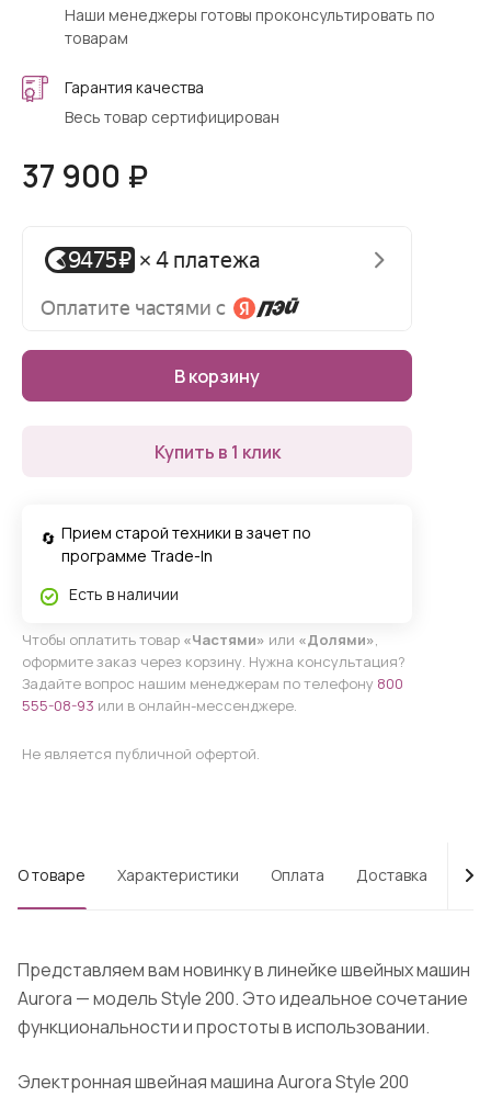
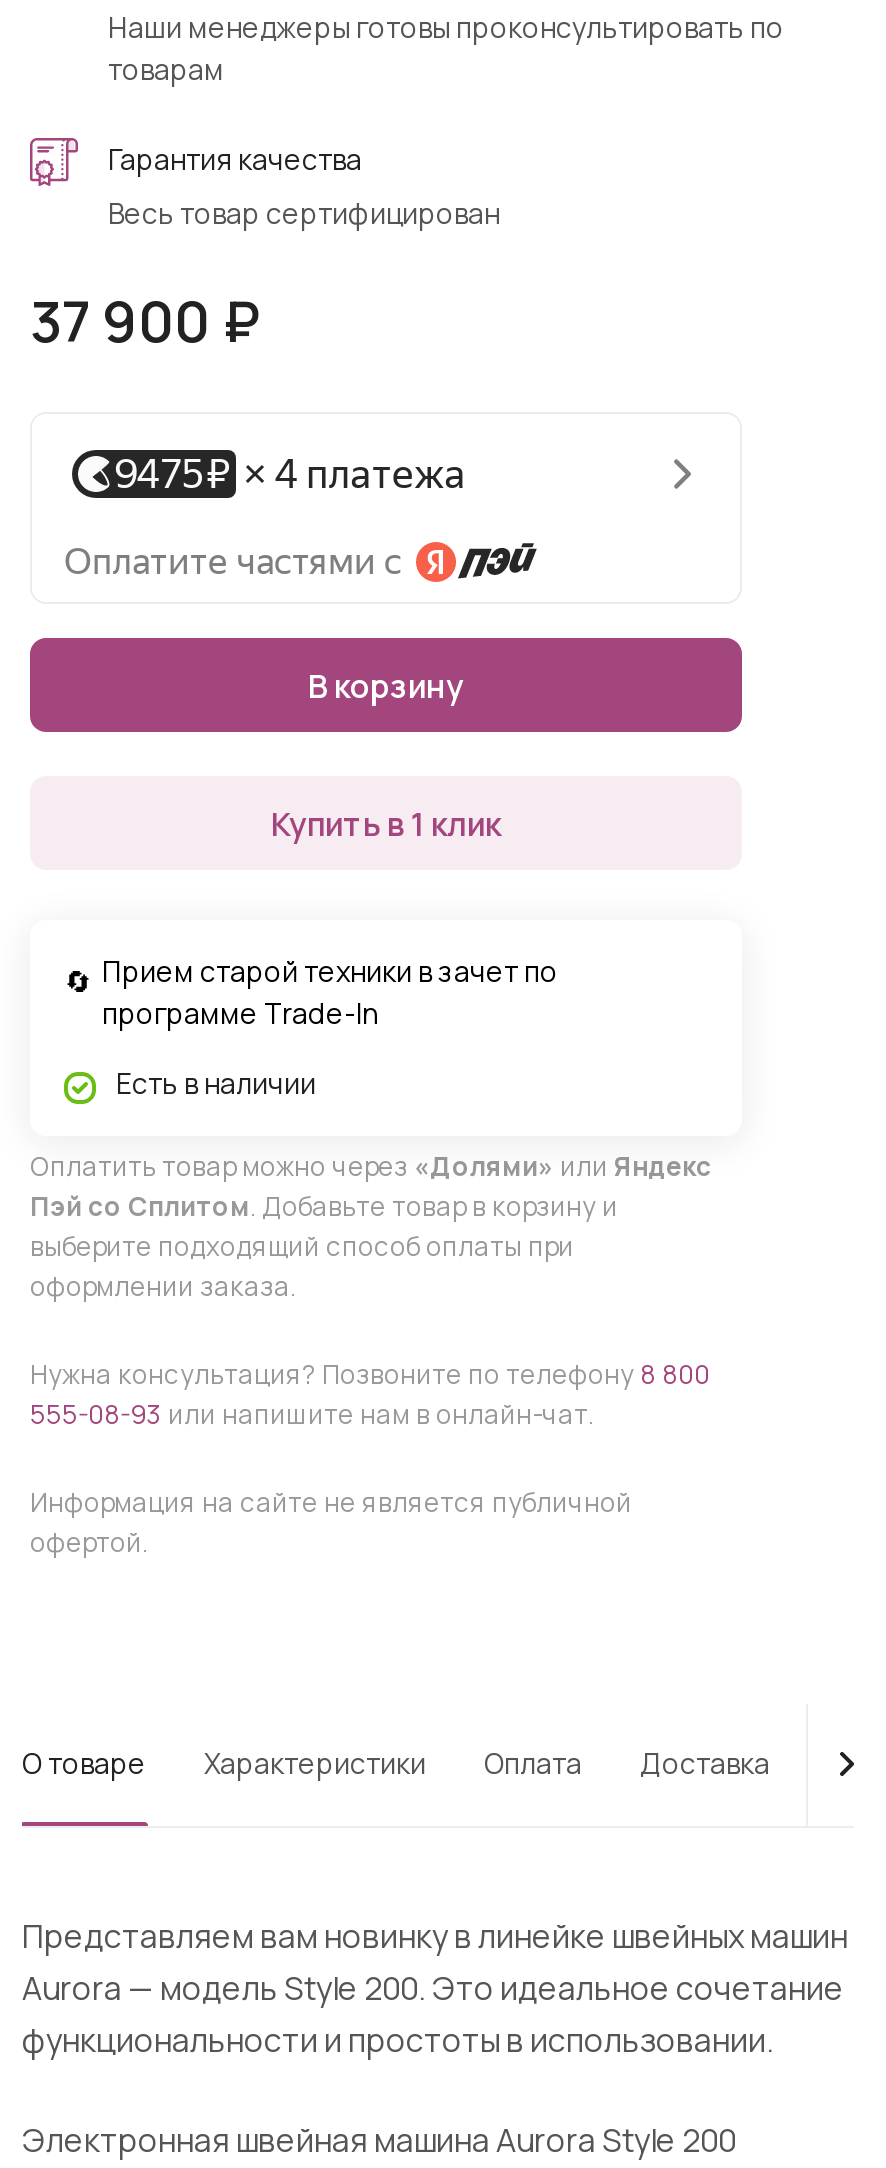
[22,630,406,764] Чтобы оплатить товар «Частями» или «Долями», | оформите заказ через корзину. Нужна консультация? | Задайте вопрос нашим менеджерам по телефону 800 | 555-08-93 или в онлайн-мессенджере. | Не является публичной офертой. -> [30,1149,712,1561] Оплатить товар можно через «Долями» или Яндекс | Пэй со Сплитом. Добавьте товар в корзину и | выберите подходящий способ оплаты при | оформлении заказа. | Нужна консультация? Позвоните по телефону 8 800 | 555-08-93 или напишите нам в онлайн-чат. | Информация на сайте не является публичной | офертой.

